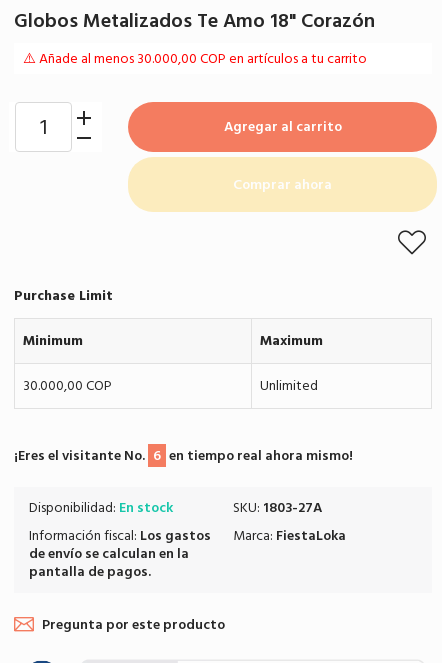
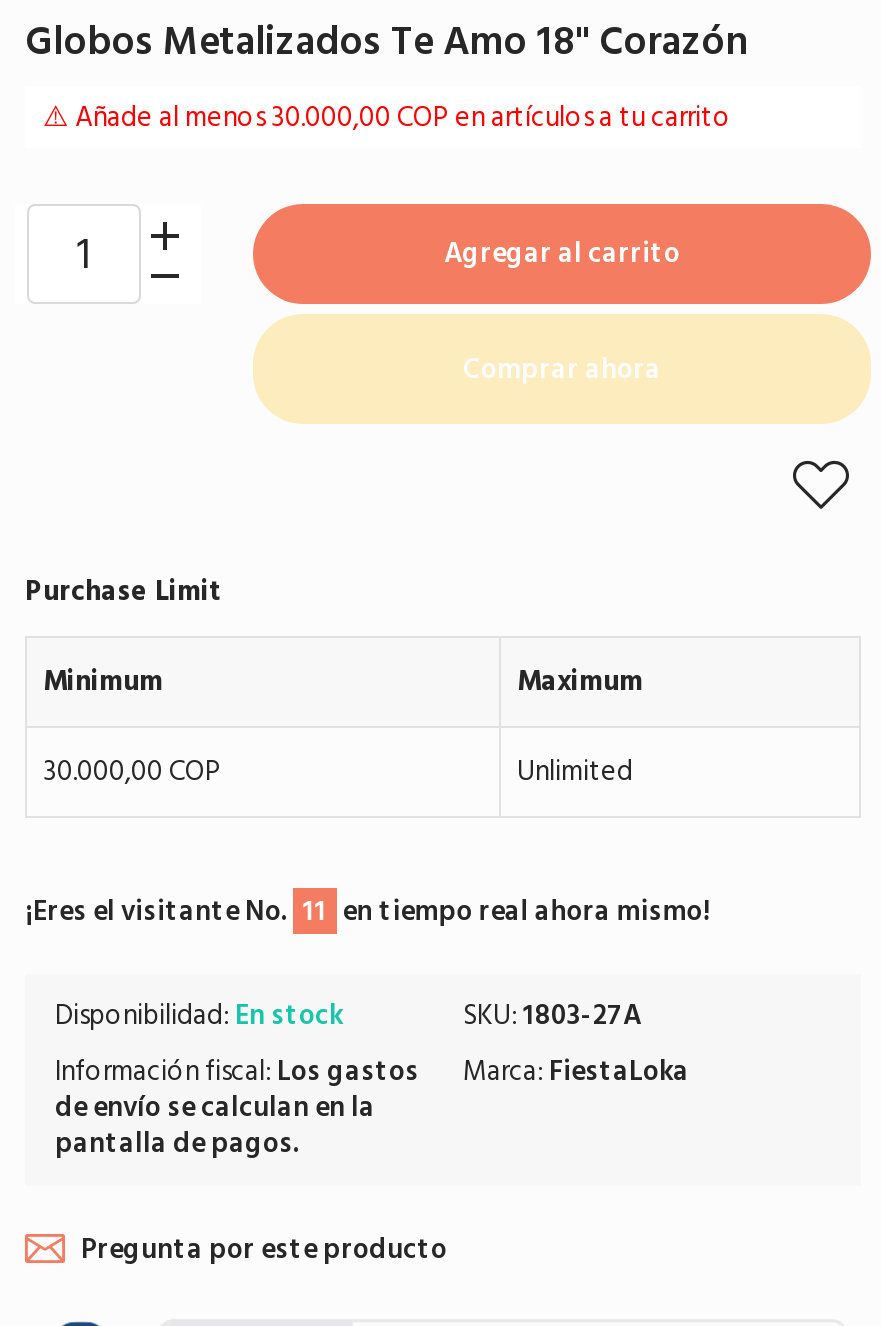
[14,444,353,467] ¡Eres el visitante No. 6 en tiempo real ahora mismo! -> [25,888,711,934] ¡Eres el visitante No. 11 en tiempo real ahora mismo!

